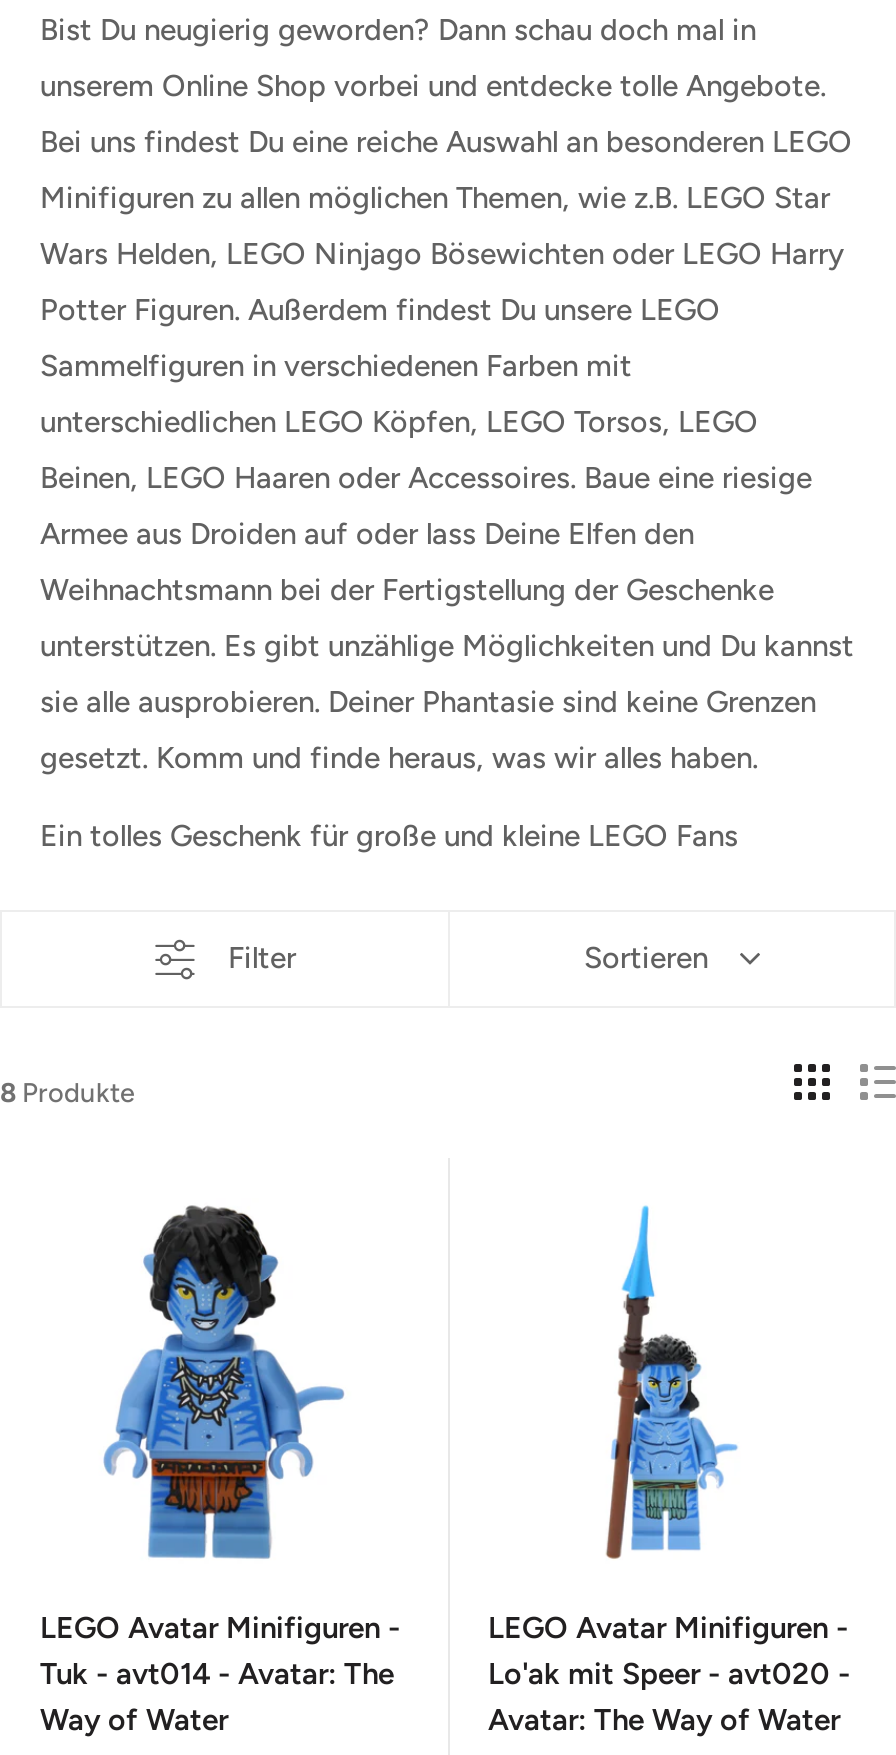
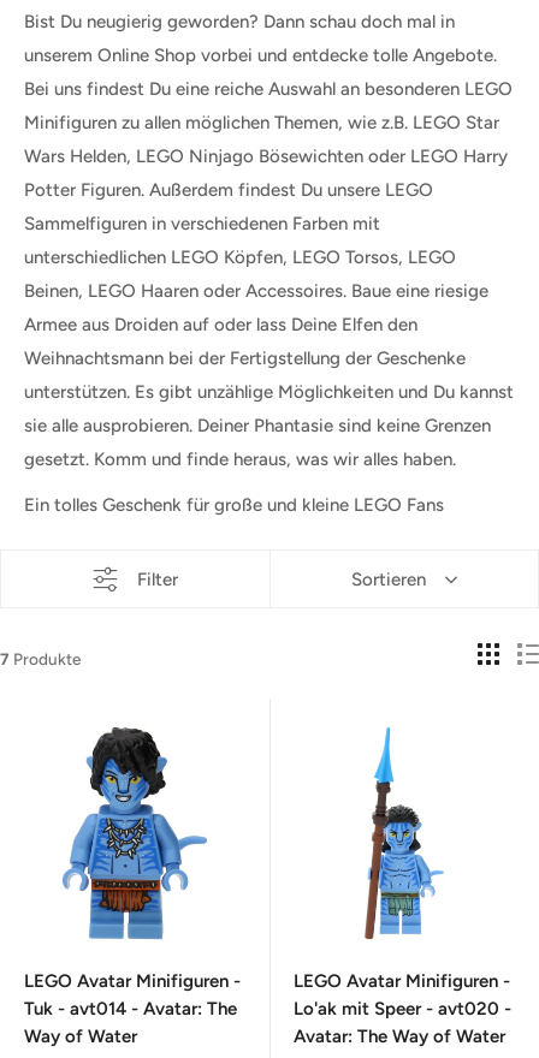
[0,1076,134,1108] 8 Produkte -> [0,650,81,669] 7 Produkte

